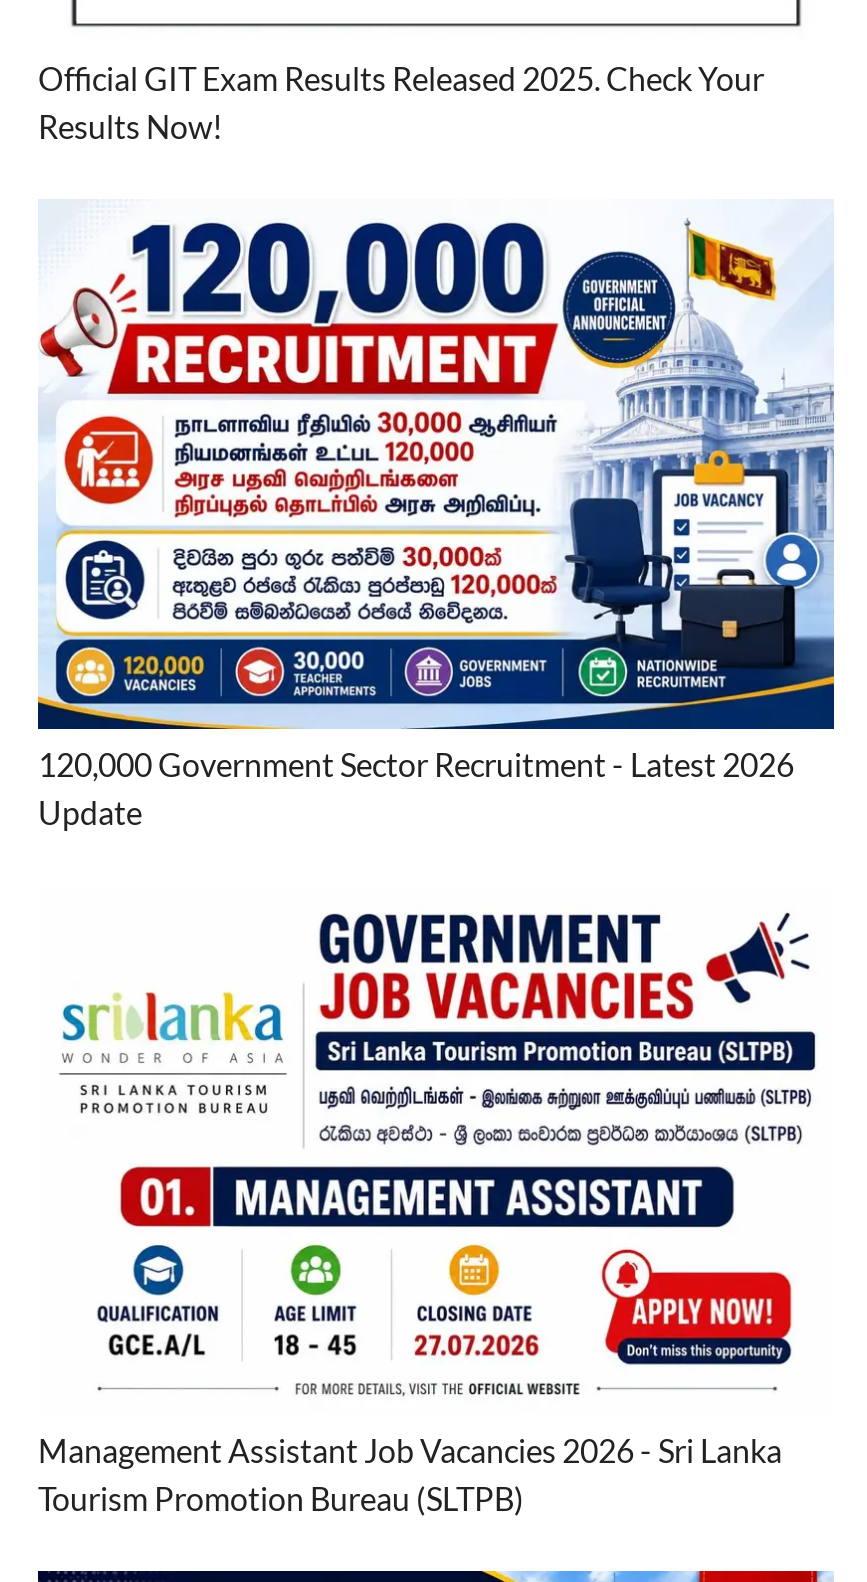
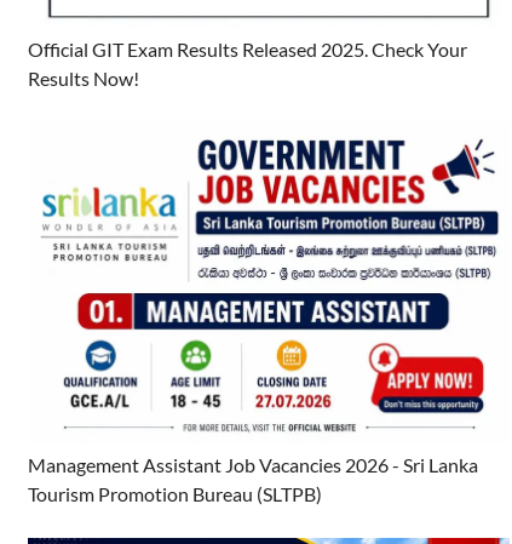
[36,218,836,831] [image] | 120,000 Government Sector Recruitment - Latest 2026 | Update -> none

